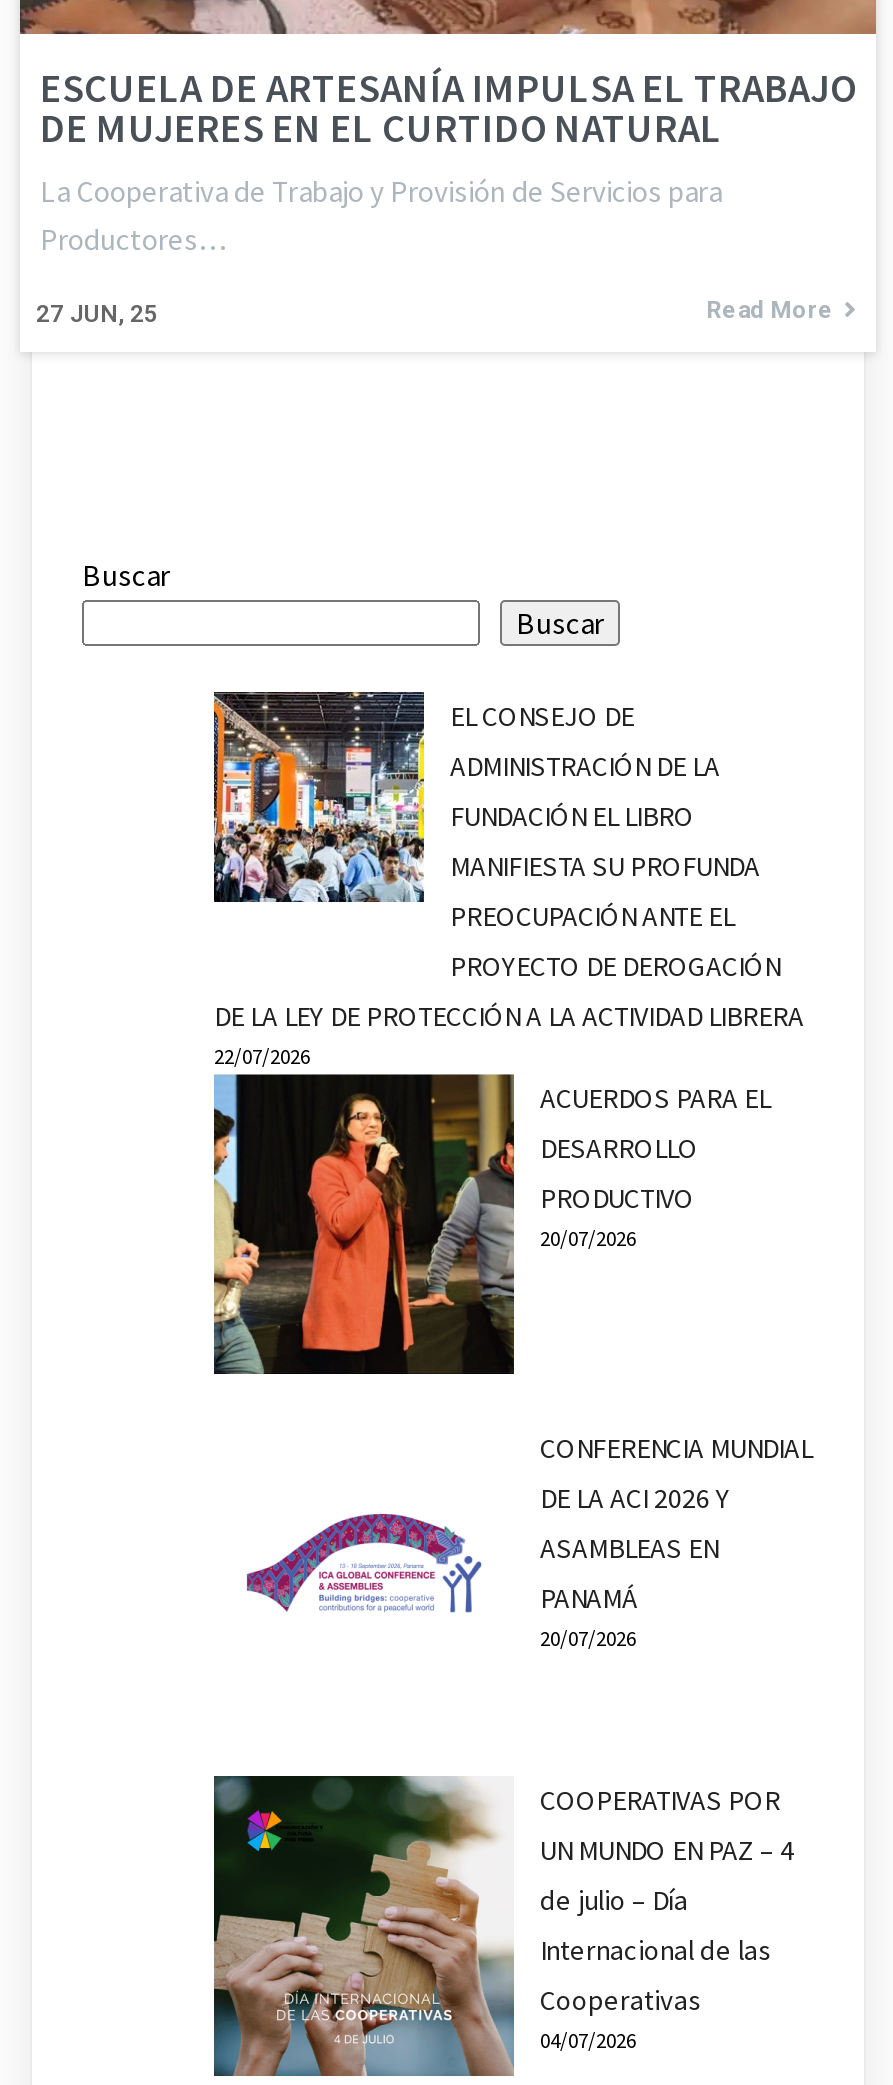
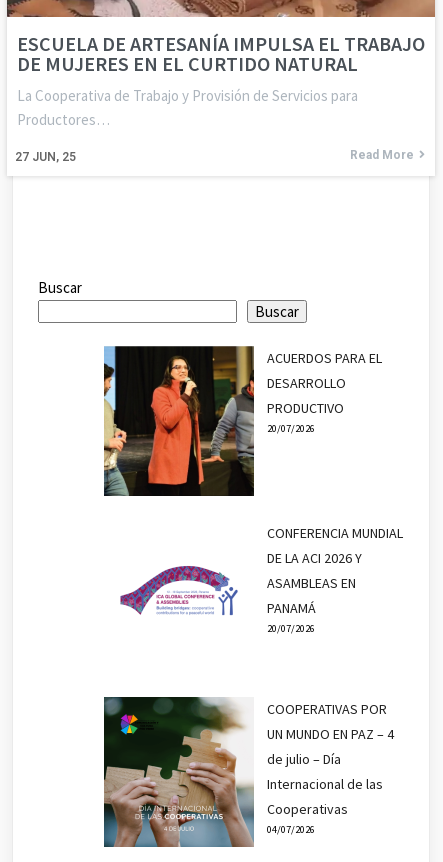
[212,690,804,1069] [image] | EL CONSEJO DE | ADMINISTRACIÓN DE LA | FUNDACIÓN EL LIBRO | MANIFIESTA SU PROFUNDA | PREOCUPACIÓN ANTE EL | PROYECTO DE DEROGACIÓN | DE LA LEY DE PROTECCIÓN A LA ACTIVIDAD LIBRERA | 22/07/2026 -> none

